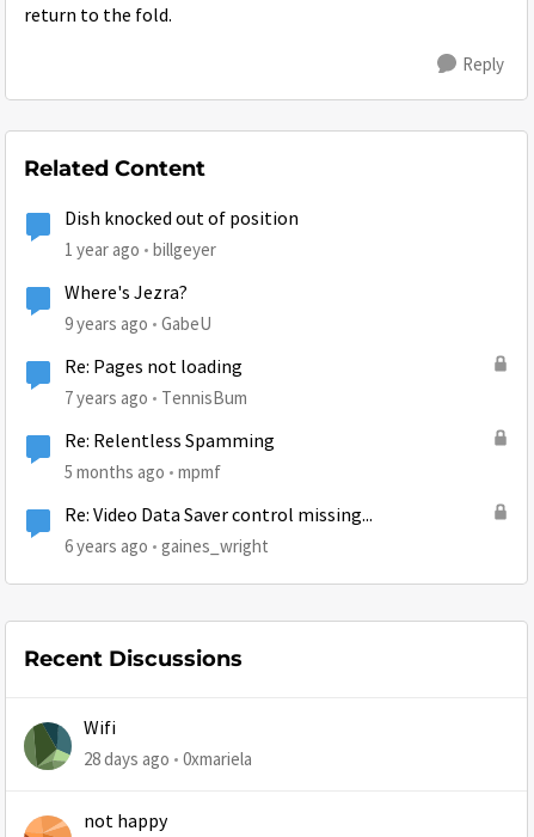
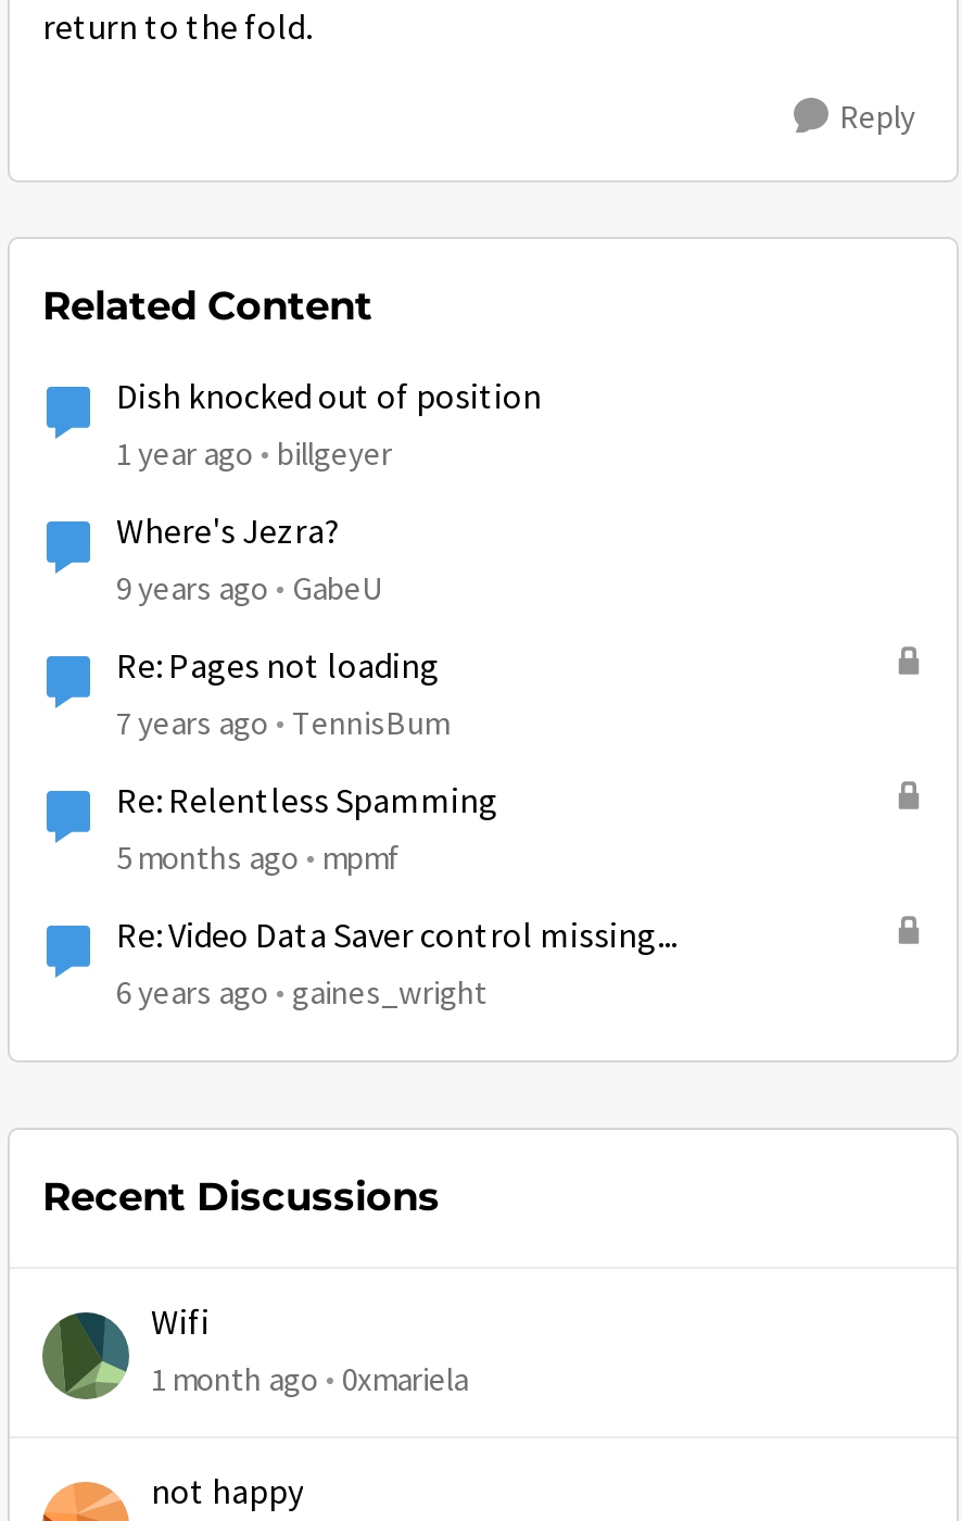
[84,747,252,770] 28 days ago 0xmariela -> [151,1358,468,1399] 1 month ago 0xmariela

